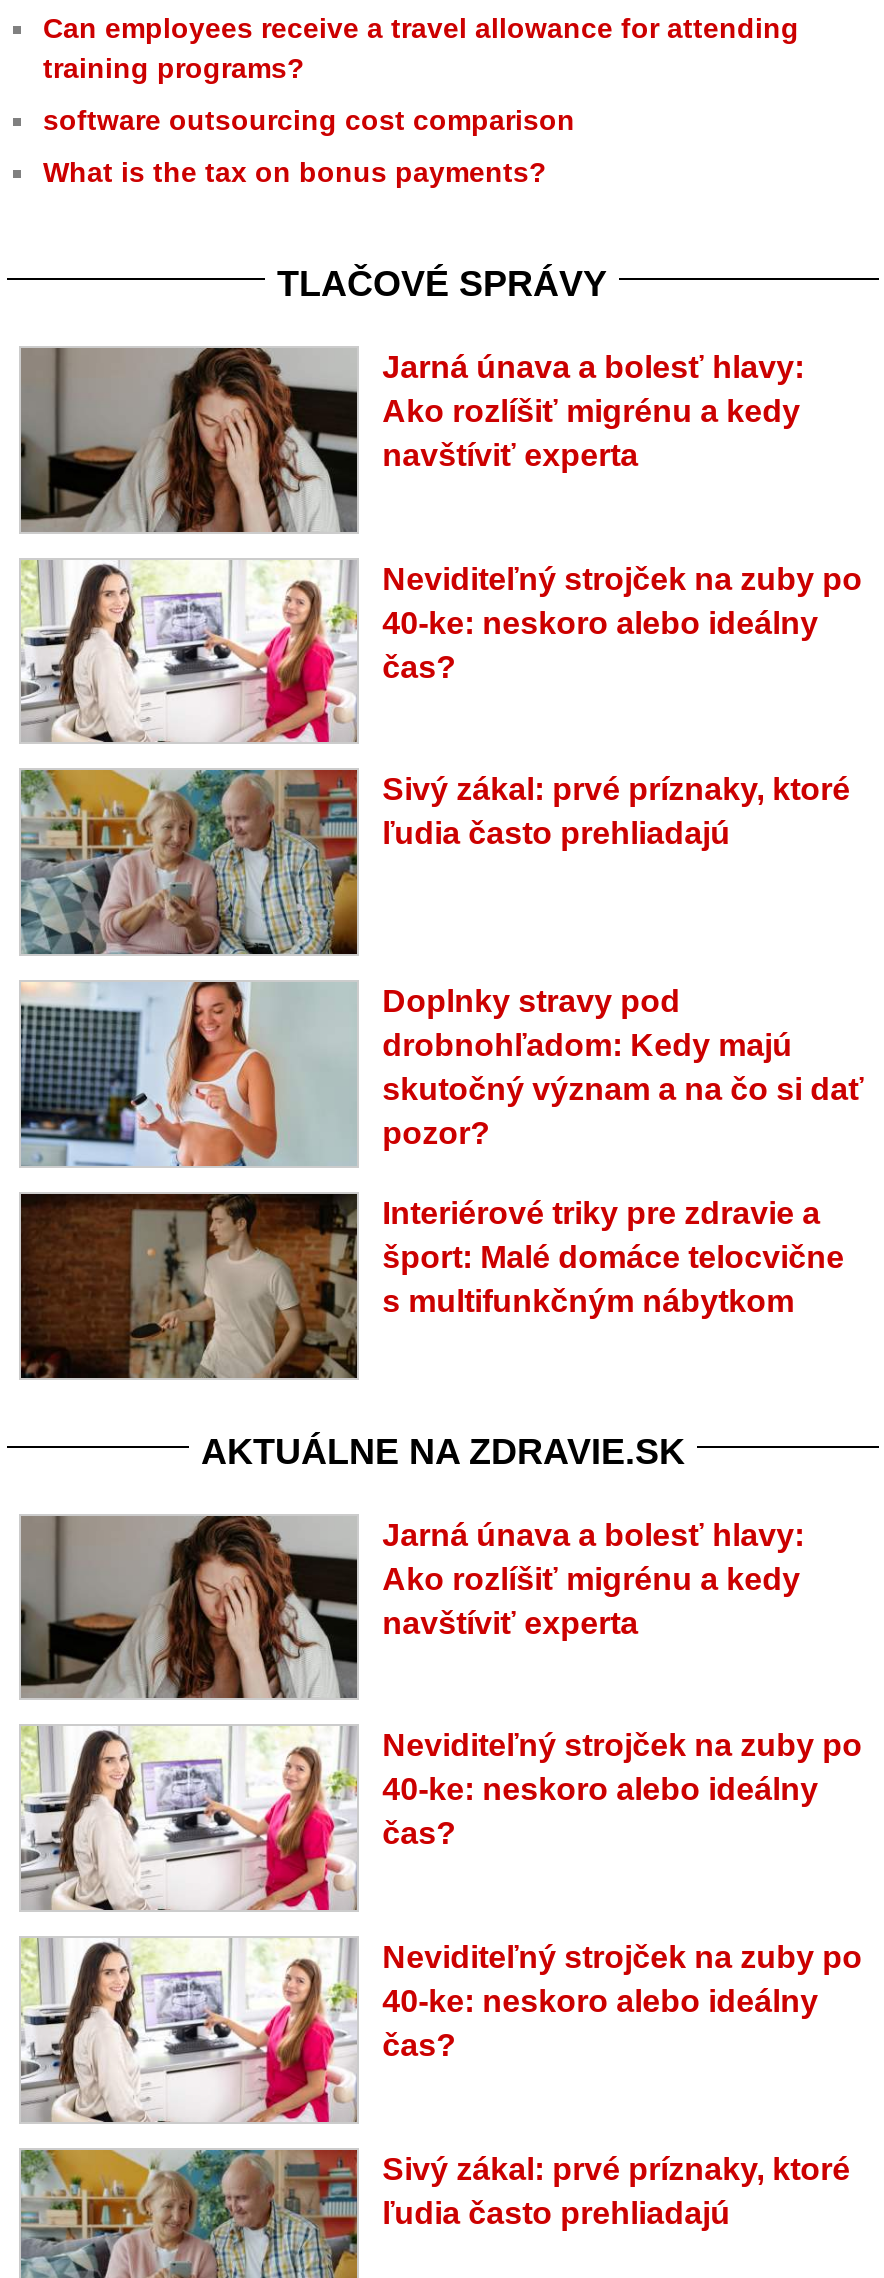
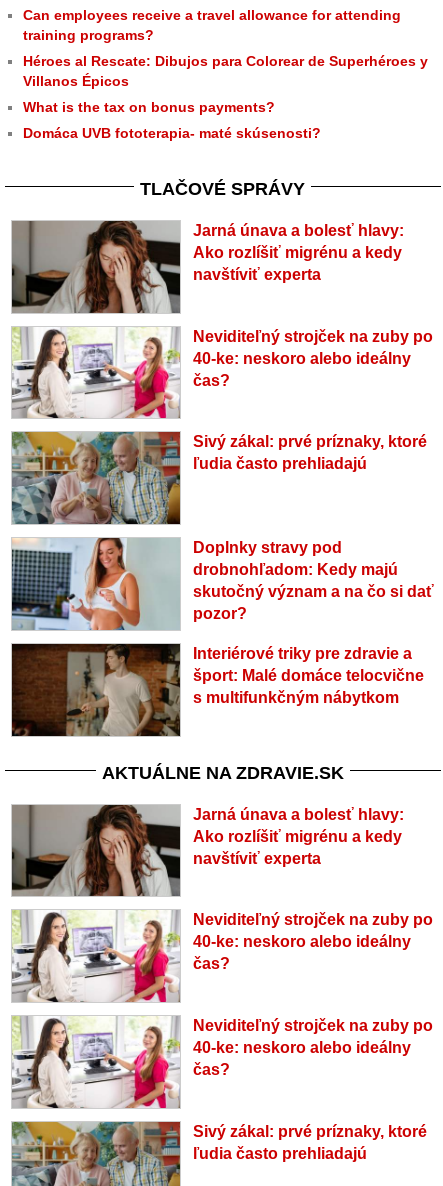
[43,104,575,136] software outsourcing cost comparison -> [23,53,428,89] Héroes al Rescate: Dibujos para Colorear de Superhéroes y | Villanos Épicos
none -> [23,125,321,141] Domáca UVB fototerapia- maté skúsenosti?

